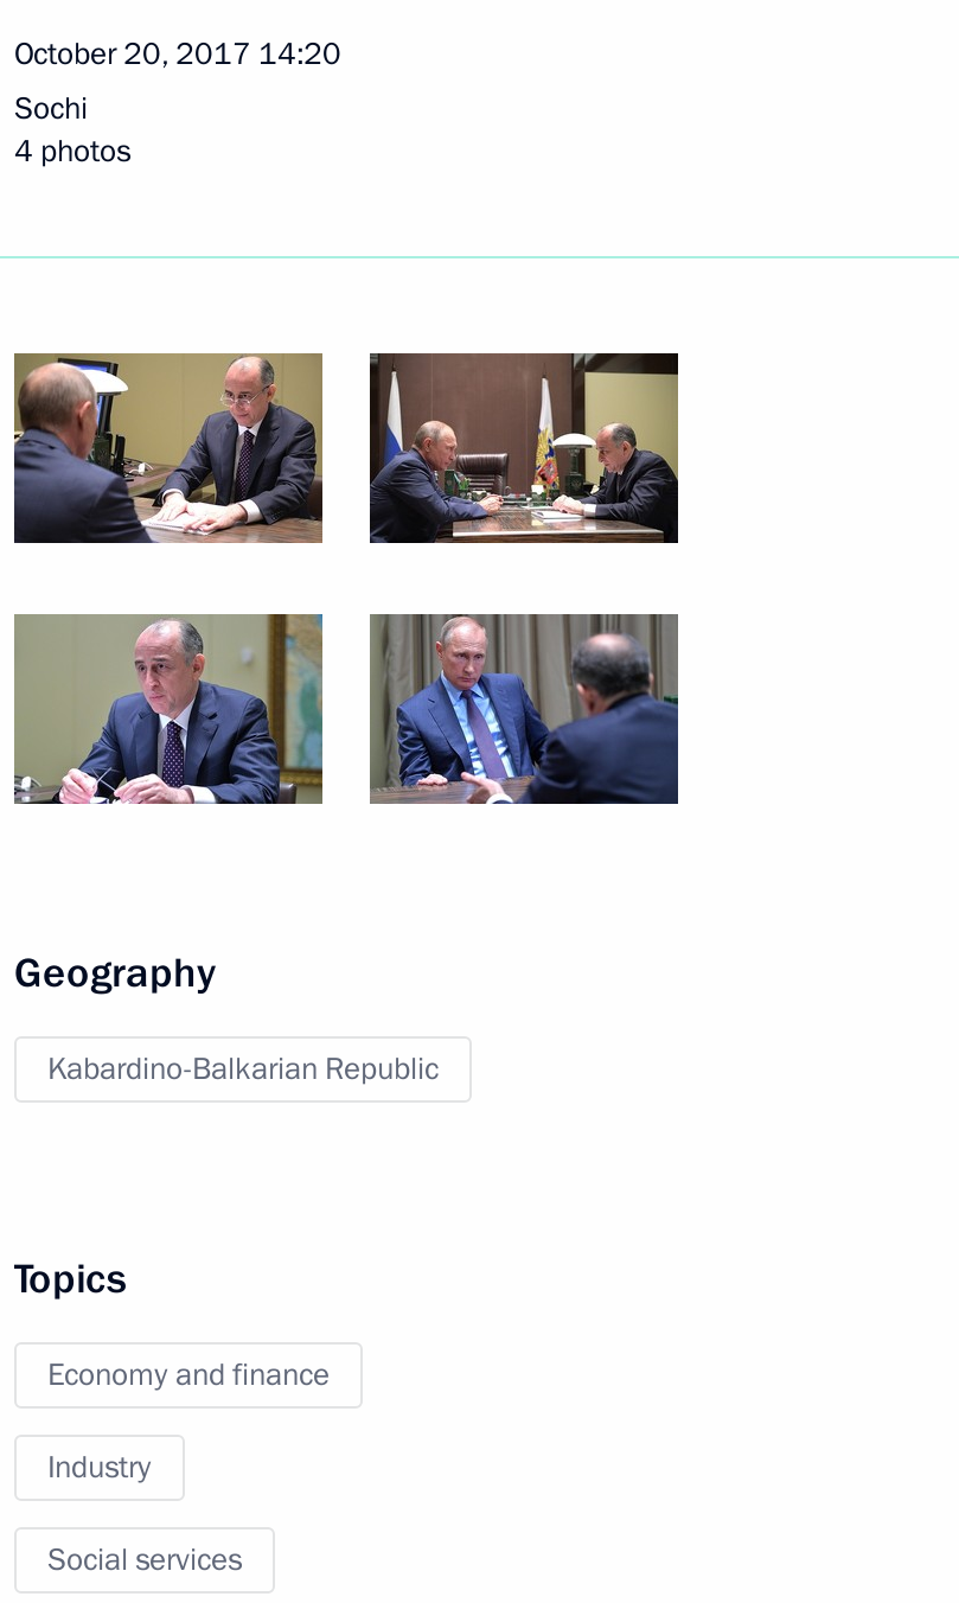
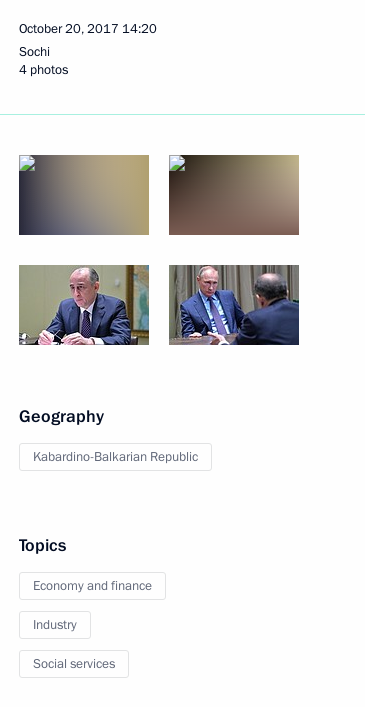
[12,353,325,543] [image] -> [18,155,150,236] [image]
[367,351,680,545] [image] -> [168,154,300,236] [image]

